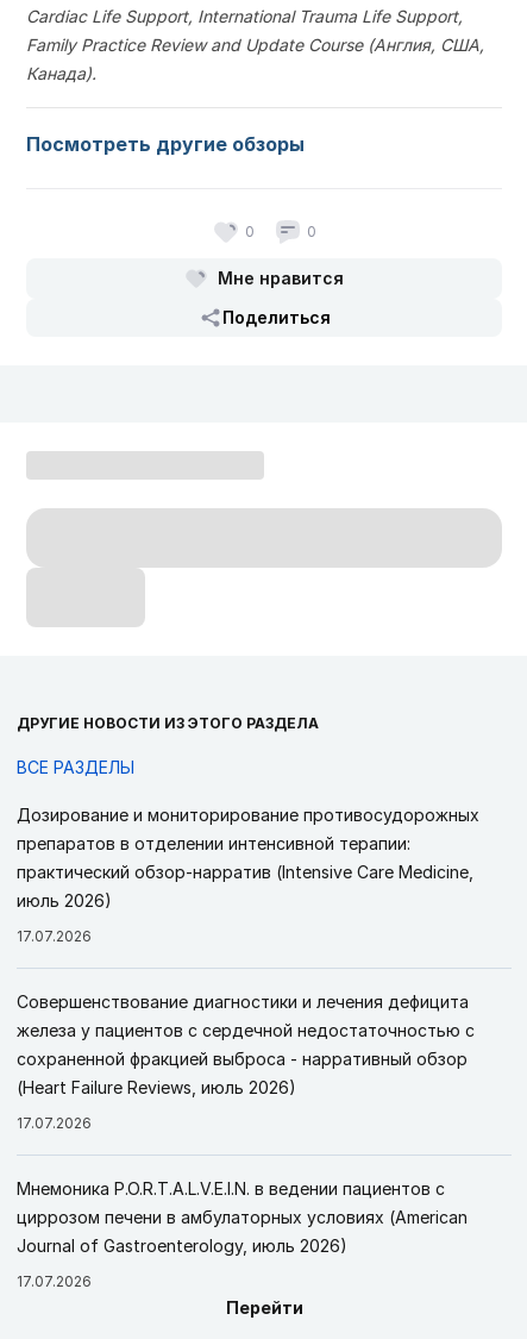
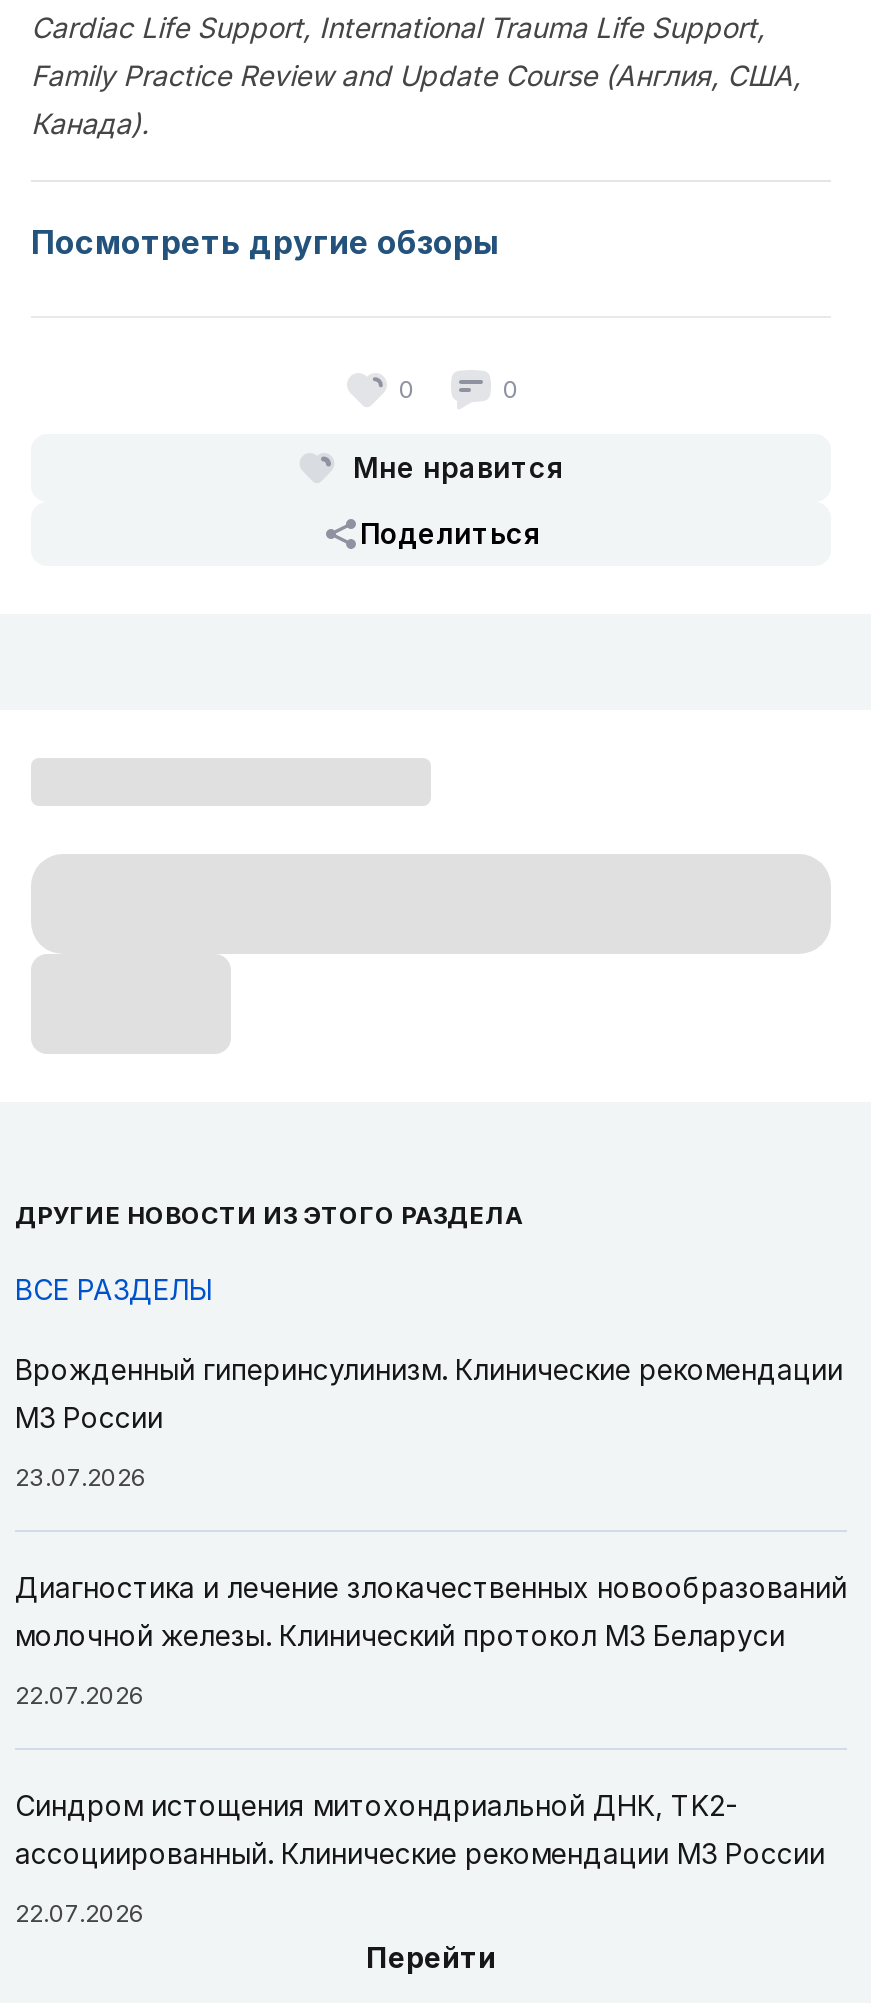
[17,805,479,911] Дозирование и мониторирование противосудорожных | препаратов в отделении интенсивной терапии: | практический обзор-нарратив (Intensive Care Medicine, | июль 2026) -> [15,1352,843,1434] Врожденный гиперинсулинизм. Клинические рекомендации | МЗ России
[17,927,92,945] 17.07.2026 -> [15,1462,147,1492] 23.07.2026
[17,991,475,1097] Совершенствование диагностики и лечения дефицита | железа у пациентов с сердечной недостаточностью с | сохраненной фракцией выброса - нарративный обзор | (Heart Failure Reviews, июль 2026) -> [15,1570,847,1652] Диагностика и лечение злокачественных новообразований | молочной железы. Клинический протокол МЗ Беларуси
[17,1114,92,1132] 17.07.2026 -> [15,1680,145,1710] 22.07.2026
[17,1178,468,1256] Мнемоника P.O.R.T.A.L.V.E.I.N. в ведении пациентов с | циррозом печени в амбулаторных условиях (American | Journal of Gastroenterology, июль 2026) -> [15,1788,825,1870] Синдром истощения митохондриальной ДНК, TK2- | ассоциированный. Клинические рекомендации МЗ России
[17,1272,92,1290] 17.07.2026 -> [15,1898,145,1928] 22.07.2026

